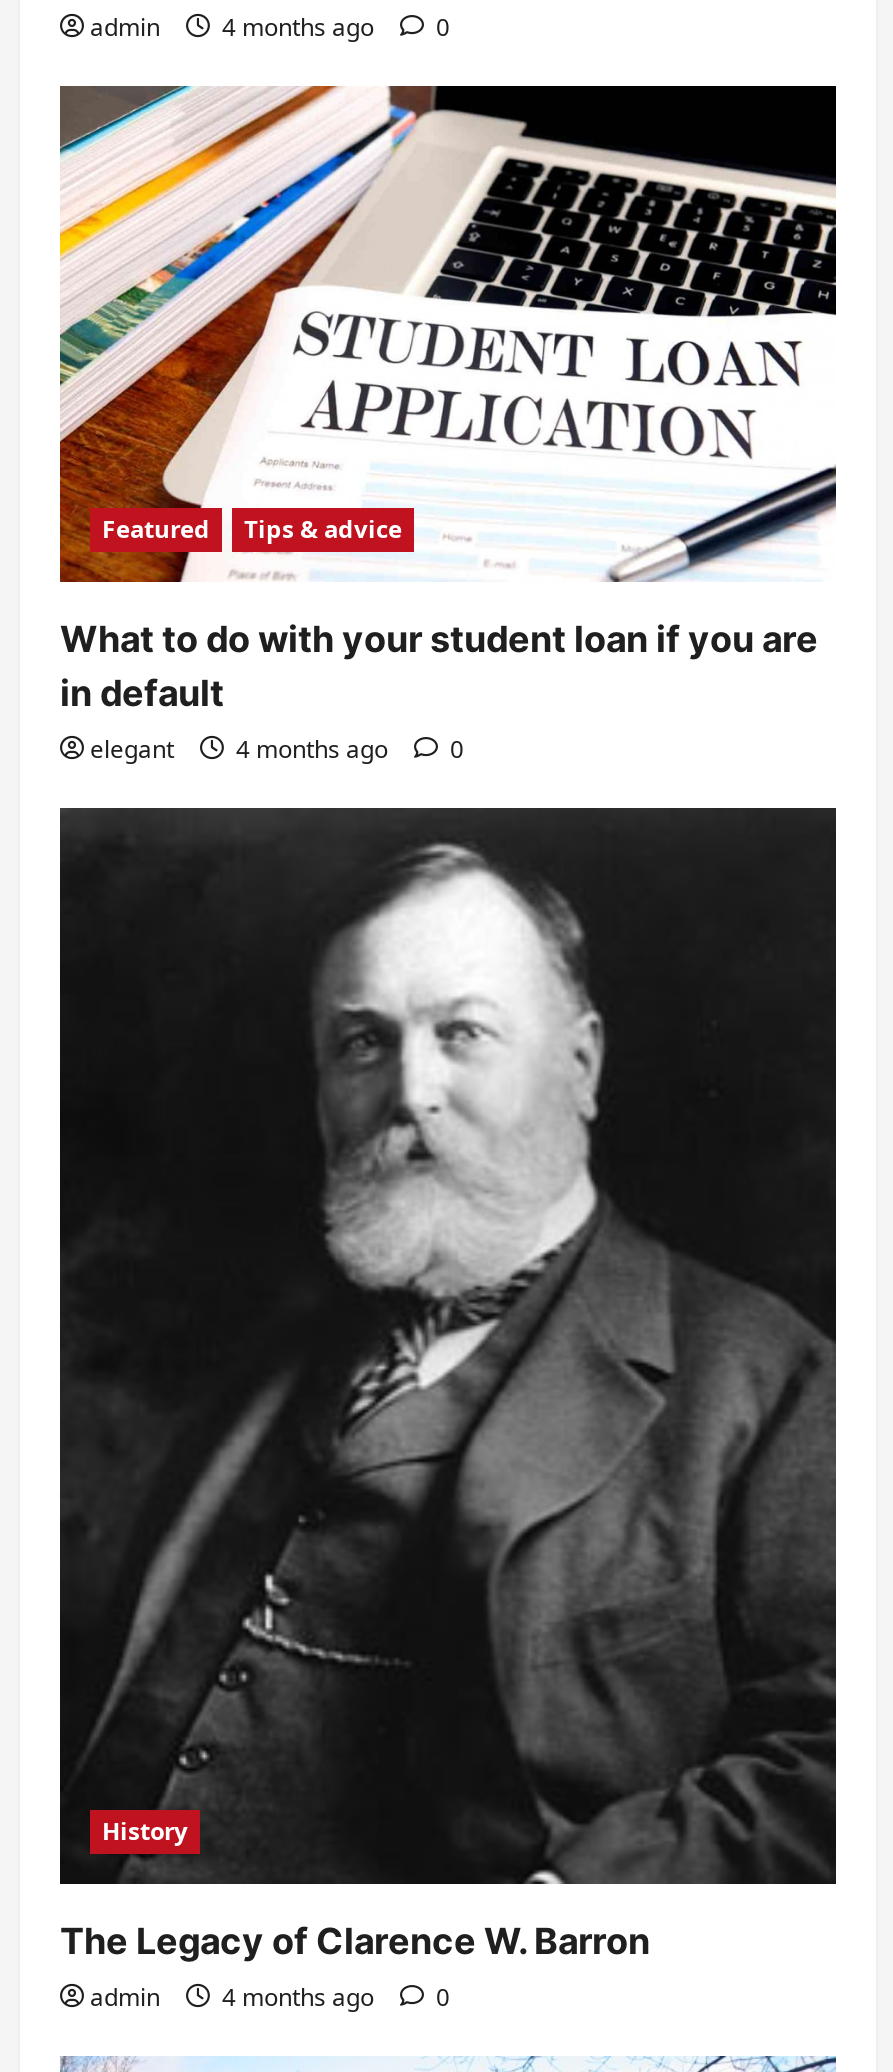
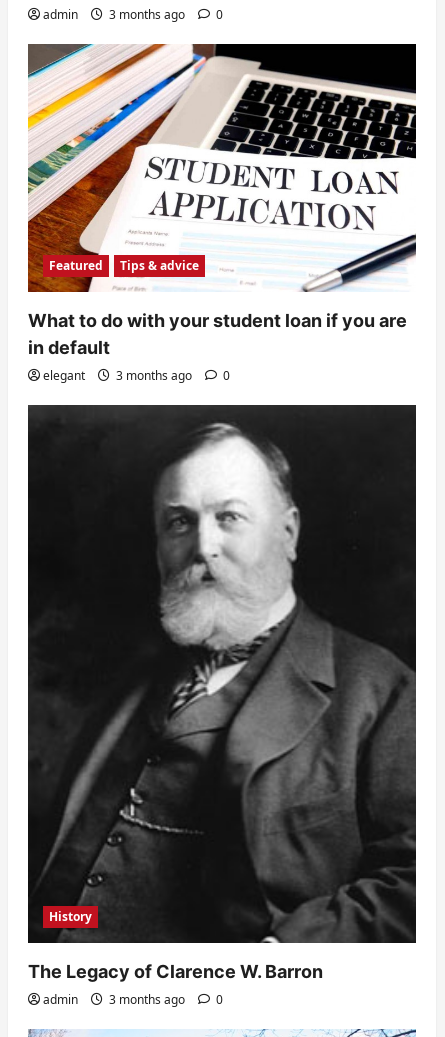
[90,9,450,43] admin 4 months ago 0 -> [43,6,223,23] admin 3 months ago 0
[90,733,464,767] elegant 4 months ago 0 -> [43,367,230,384] elegant 3 months ago 0
[90,1979,450,2013] admin 4 months ago 0 -> [43,991,223,1008] admin 3 months ago 0

